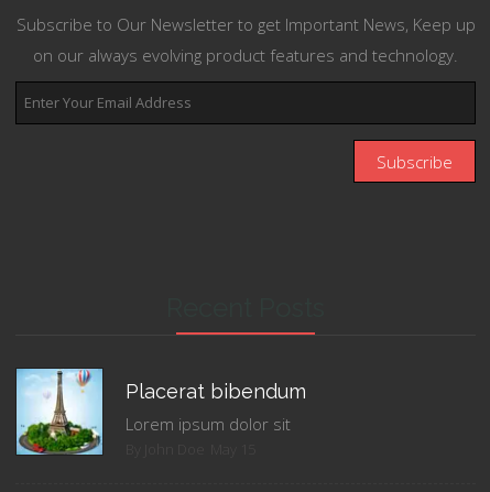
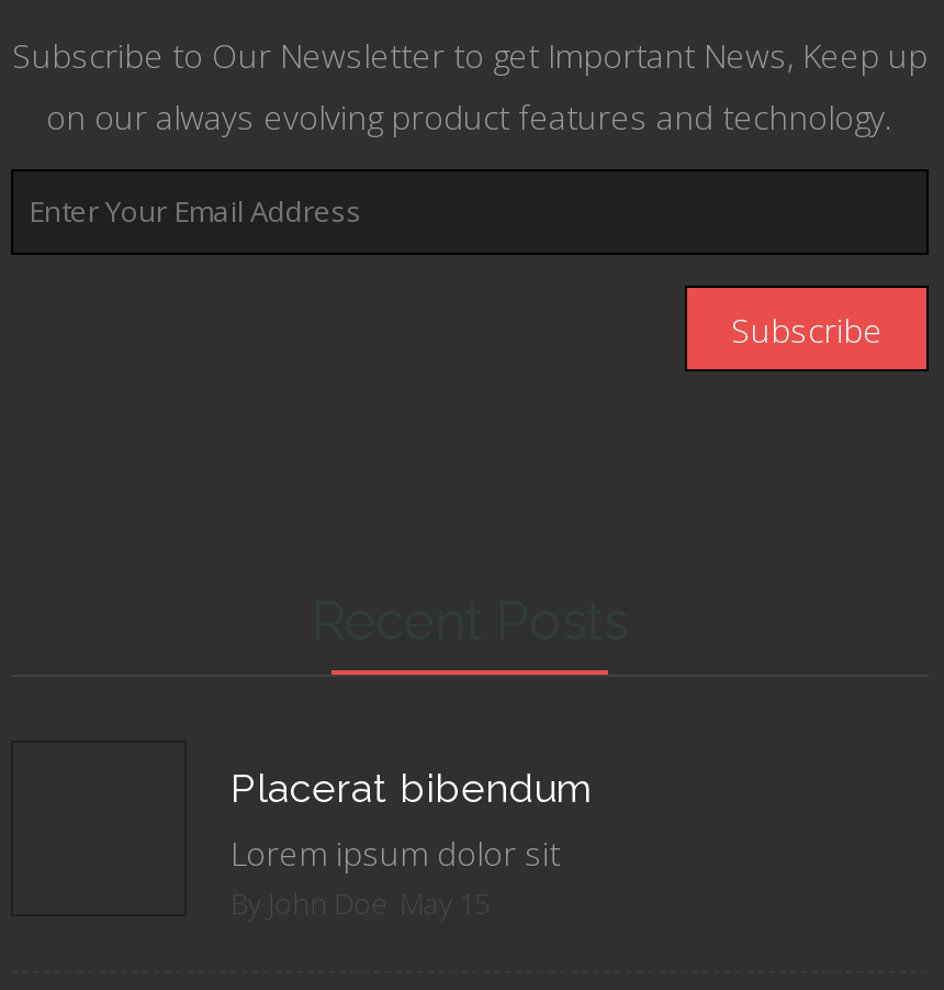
[15,368,104,456] [image] -> none

